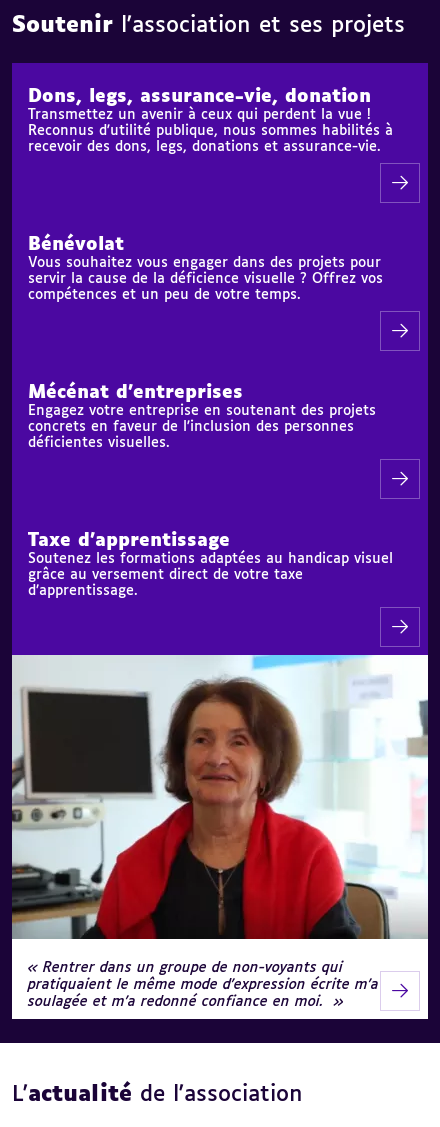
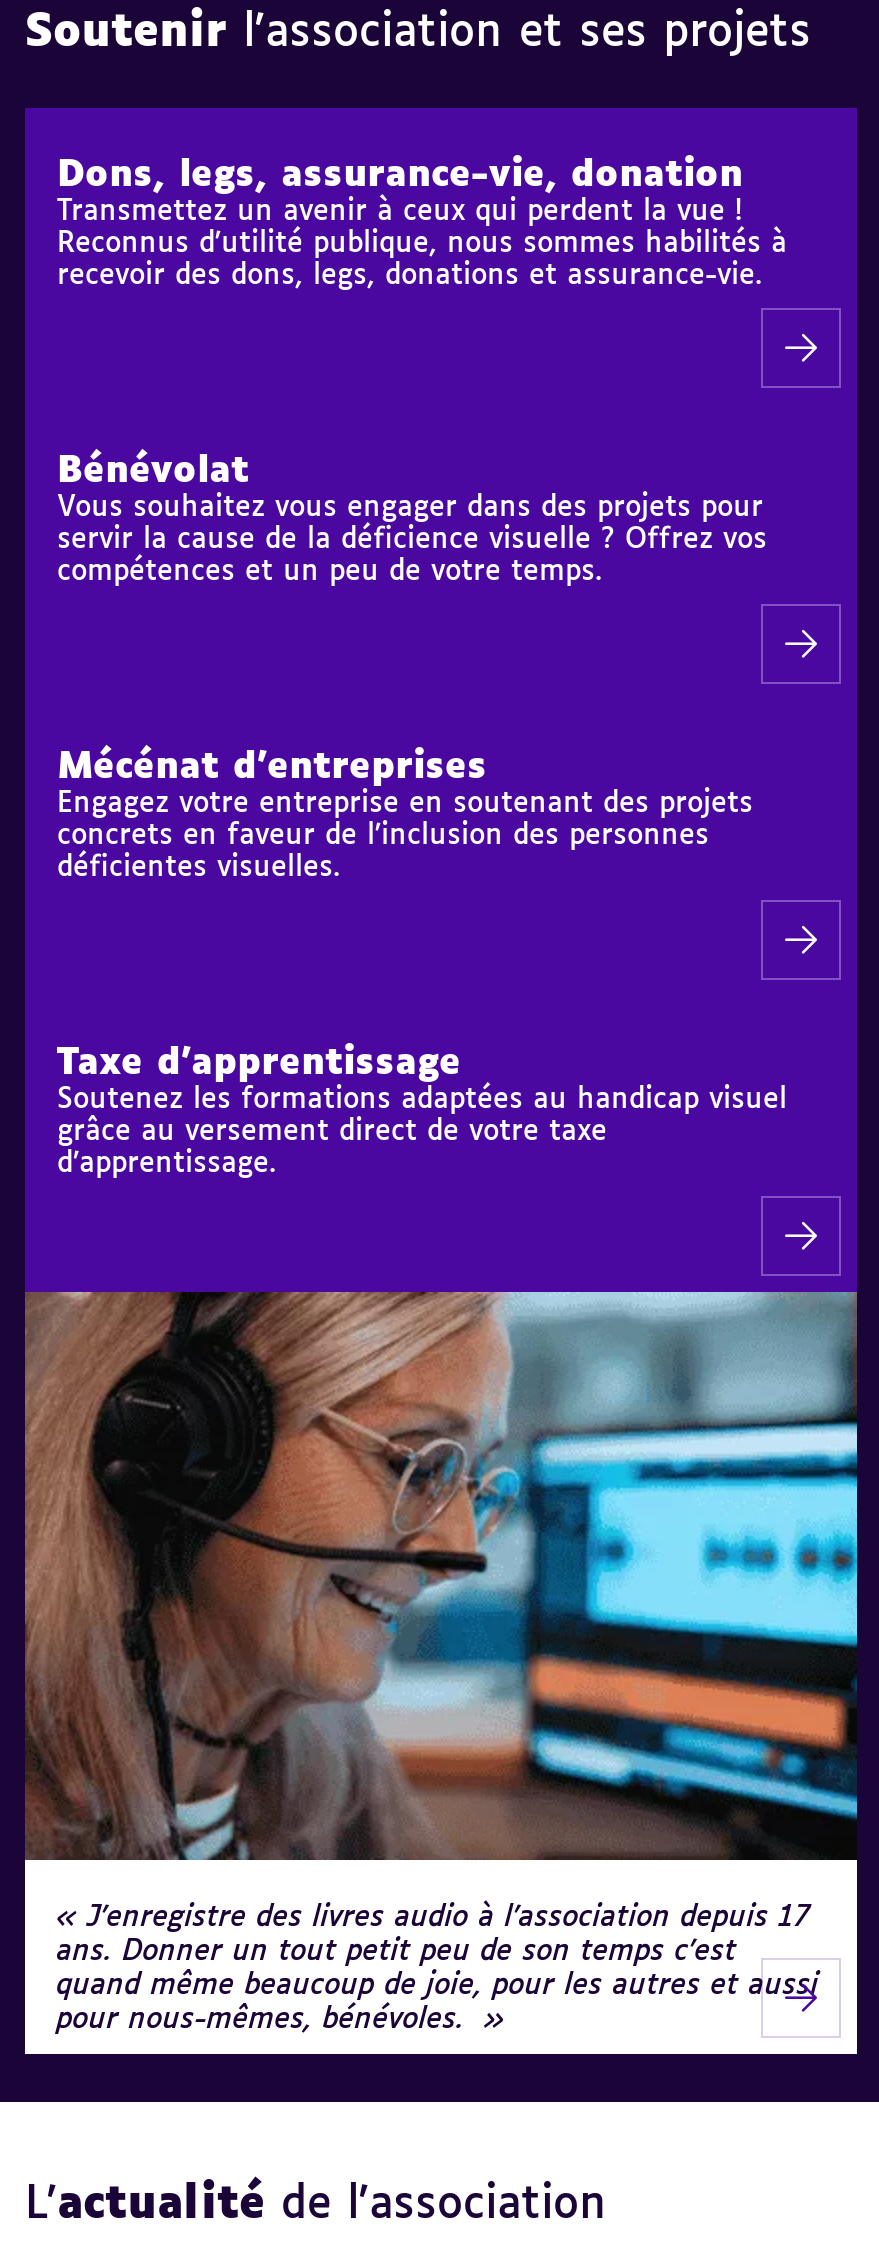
[11,654,429,1009] [image] | Rentrer dans un groupe de non-voyants qui | pratiquaient le même mode d’expression écrite m’a | soulagée et m’a redonné confiance en moi. -> [25,1290,859,2034] [image] | J'enregistre des livres audio à l'association depuis 17 | ans. Donner un tout petit peu de son temps c'est | quand même beaucoup de joie, pour les autres et aussi | pour nous-mêmes, bénévoles.

